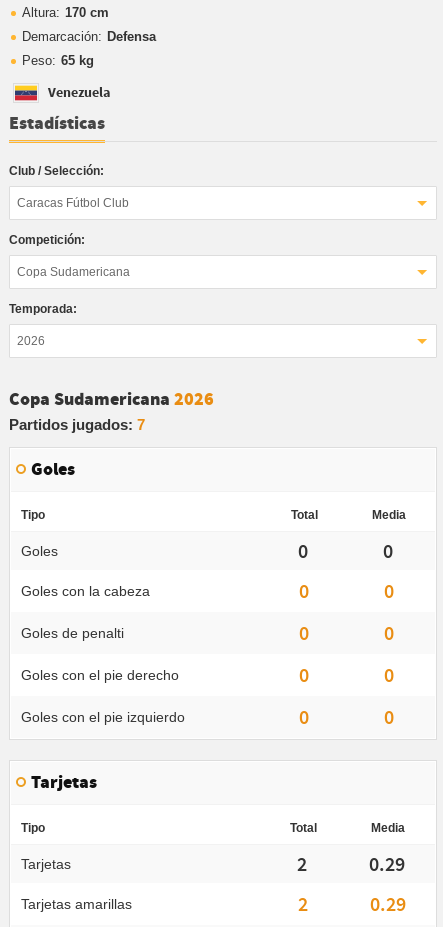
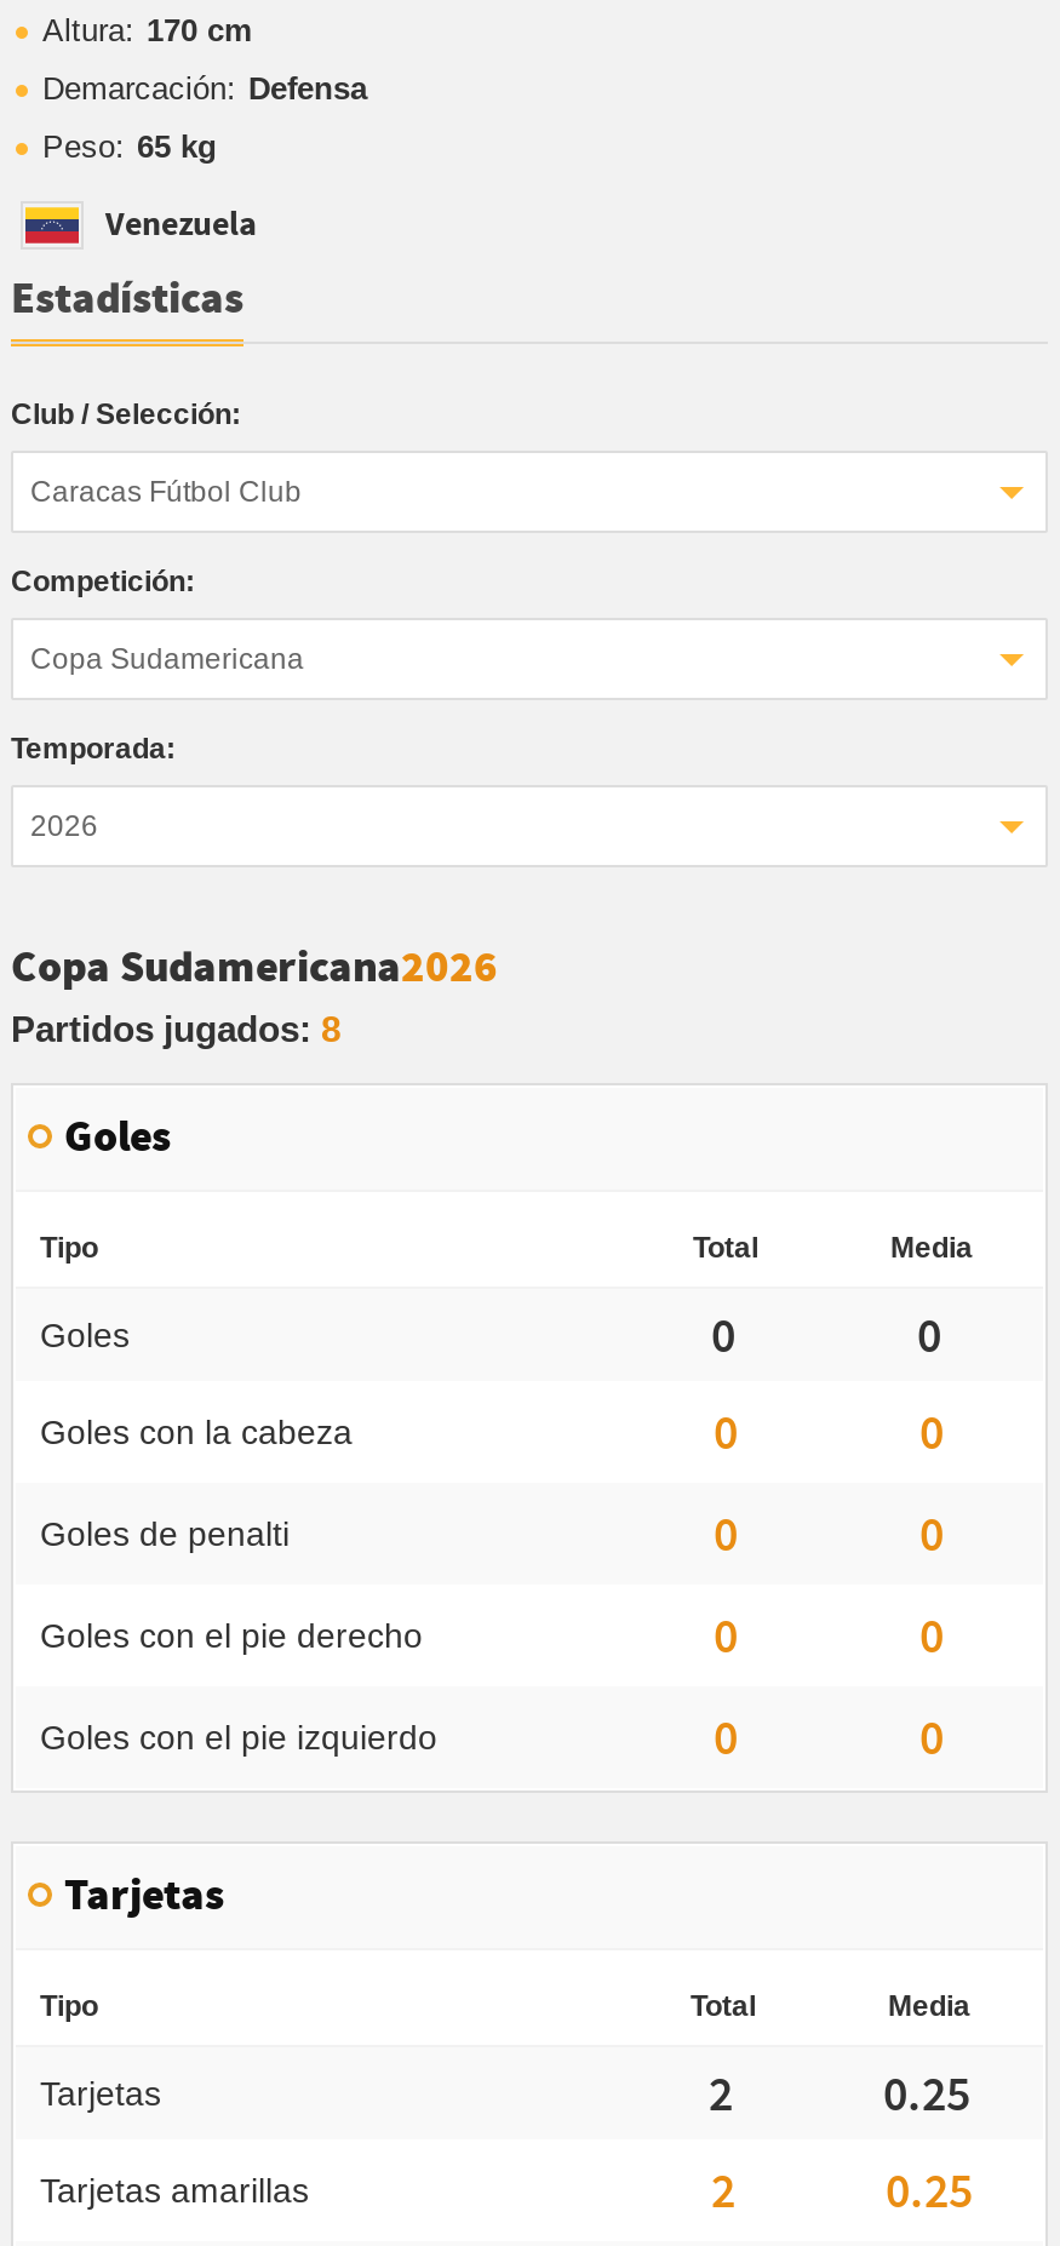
[9,416,145,433] Partidos jugados: 7 -> [11,1008,340,1049] Partidos jugados: 8
[369,851,405,877] 0.29 -> [883,2062,970,2125] 0.25
[370,891,406,917] 0.29 -> [886,2159,973,2222] 0.25

